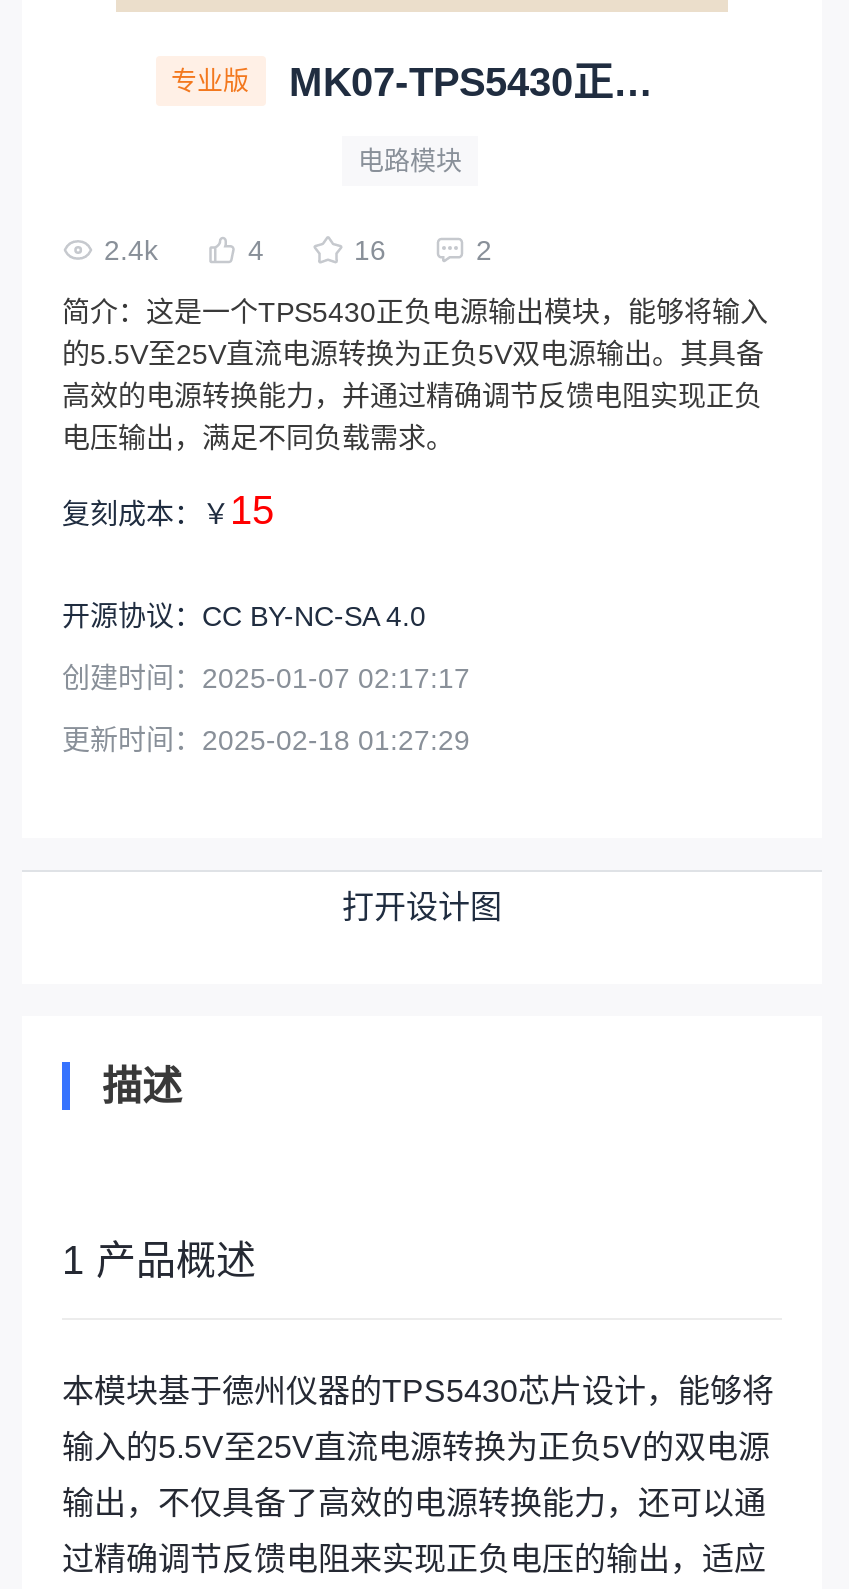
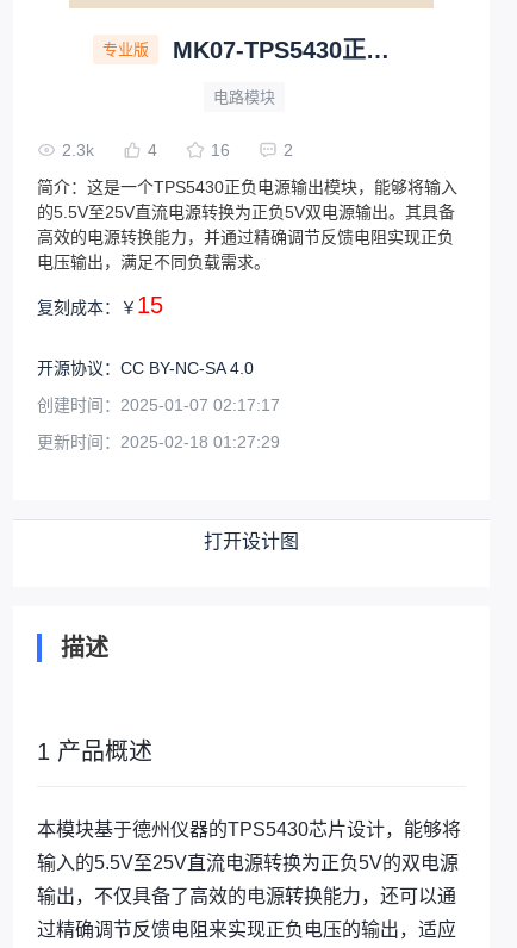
[104,234,158,266] 2.4k -> [62,140,94,159] 2.3k

